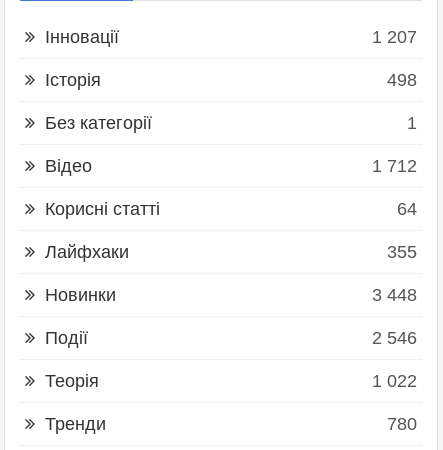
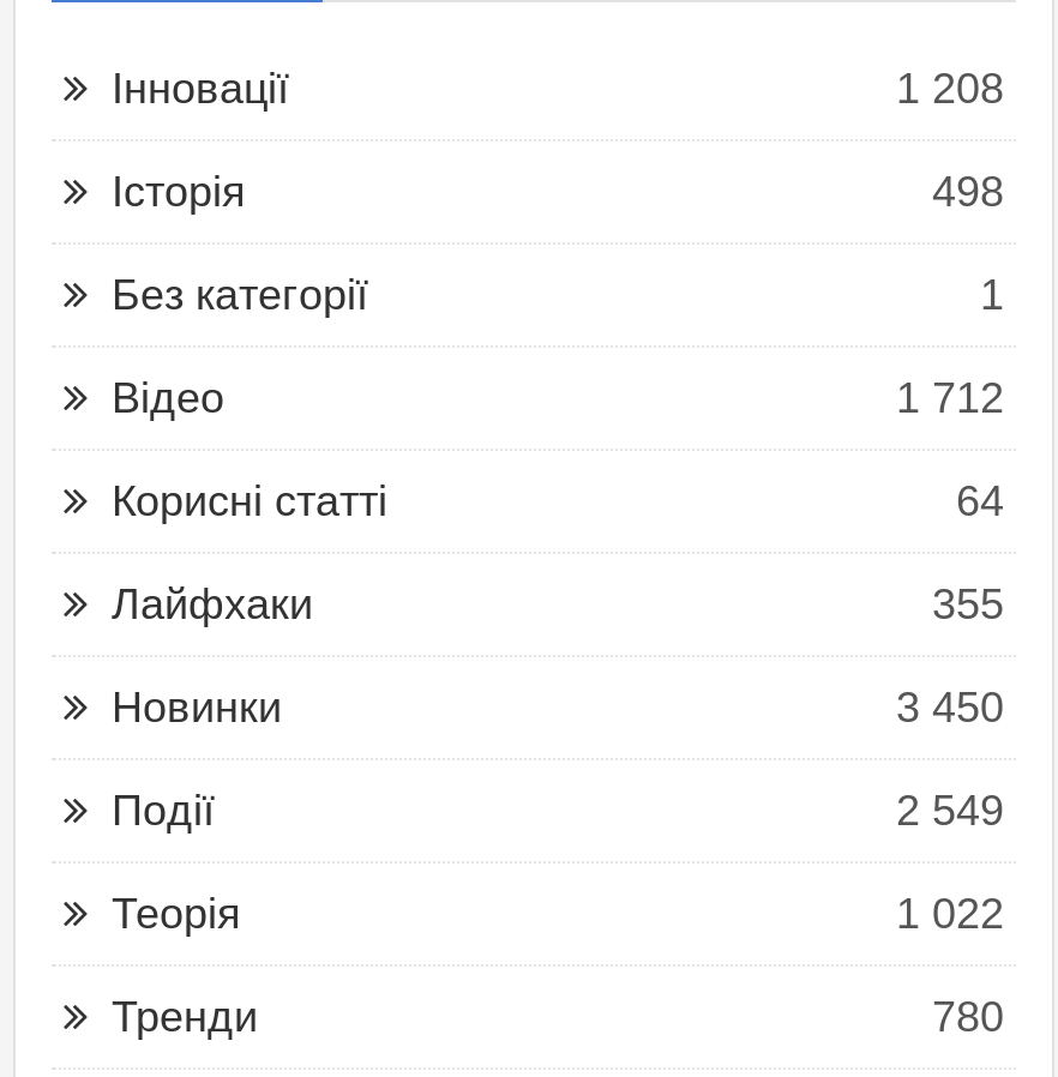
[372,27,417,47] 1 207 -> [896,65,1004,112] 1 208
[372,285,417,305] 3 448 -> [896,683,1004,731] 3 450
[372,328,417,348] 2 546 -> [896,787,1004,834] 2 549

